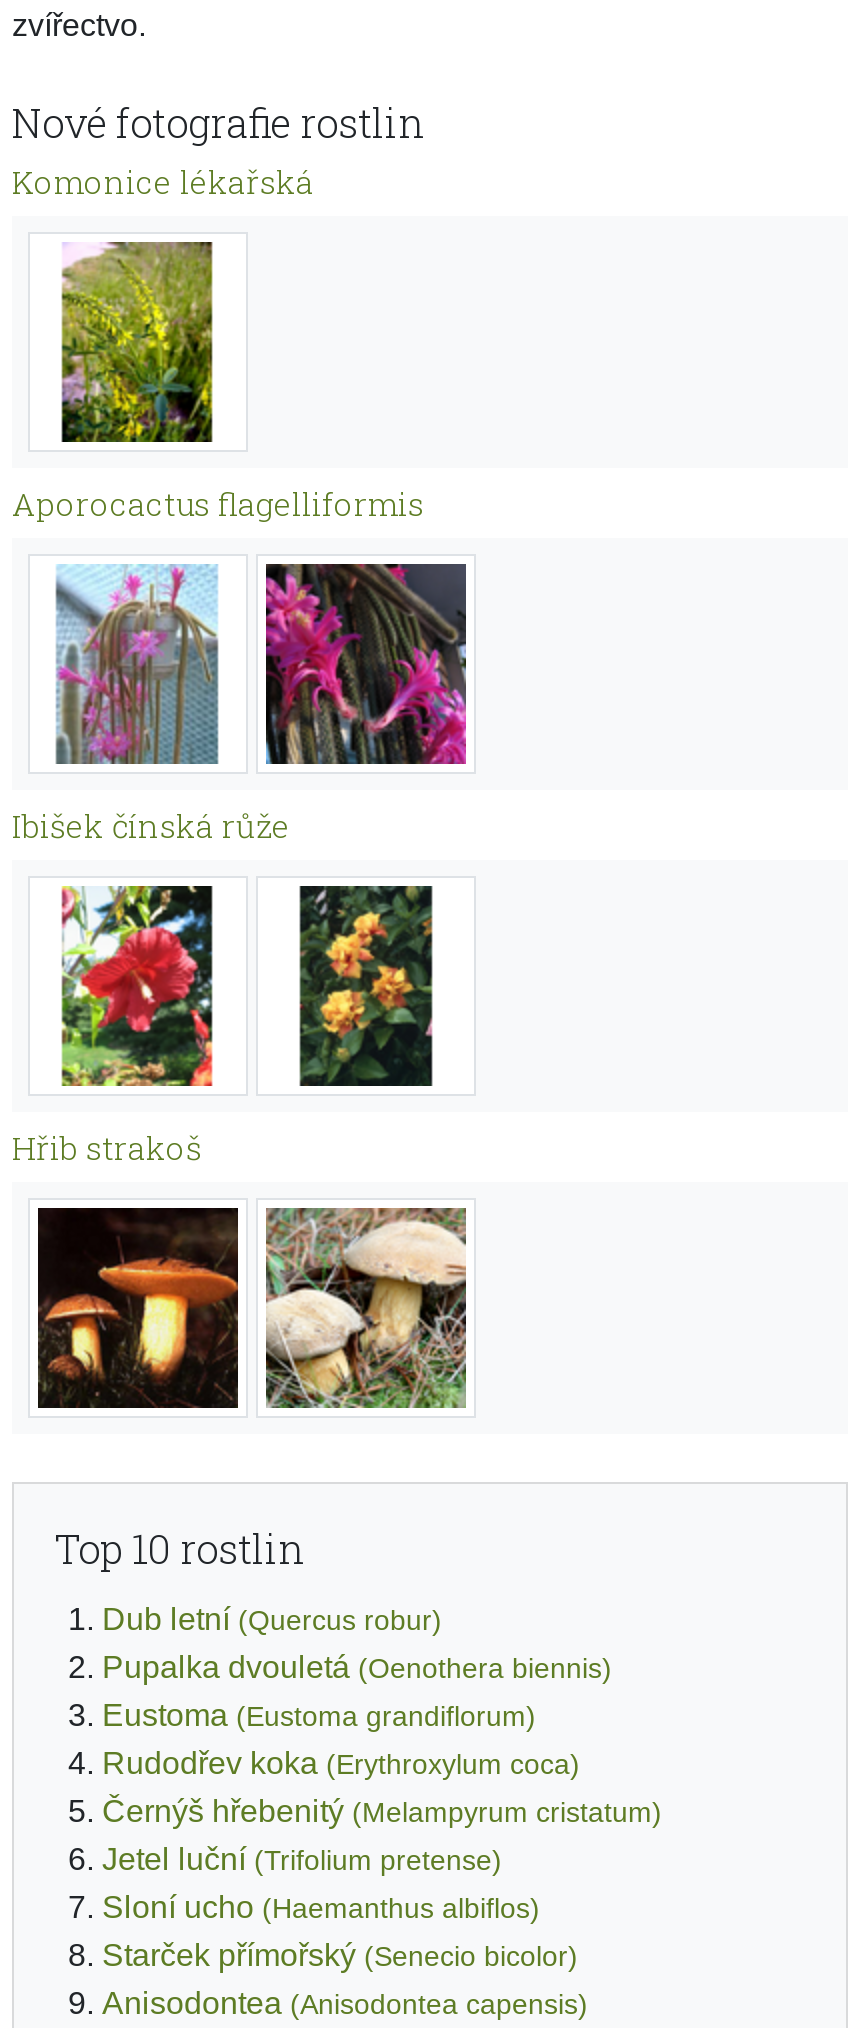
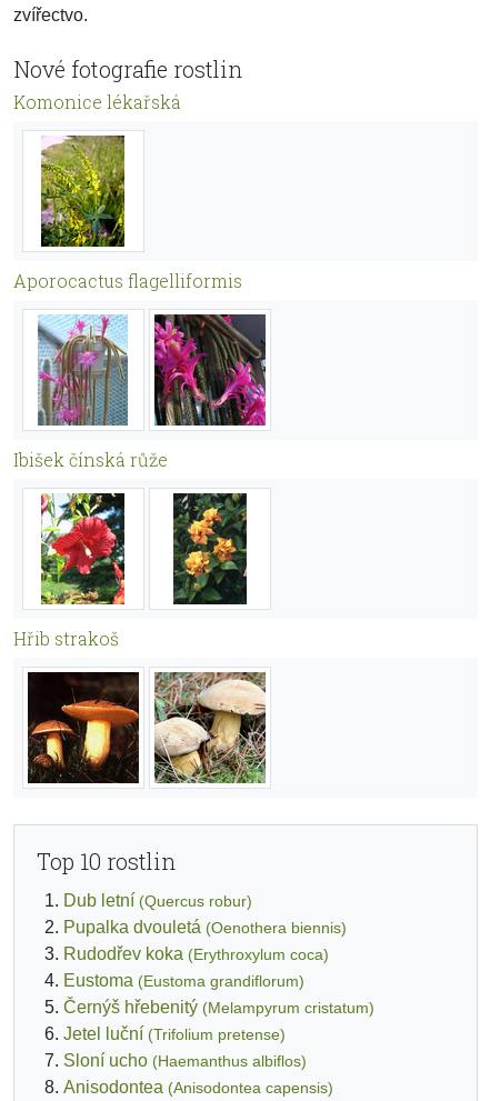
moved [102,1698,536,1732] -> [63,971,304,990]: Eustoma (Eustoma grandiflorum)
[102,1938,578,1972] Starček přímořský (Senecio bicolor) -> none

